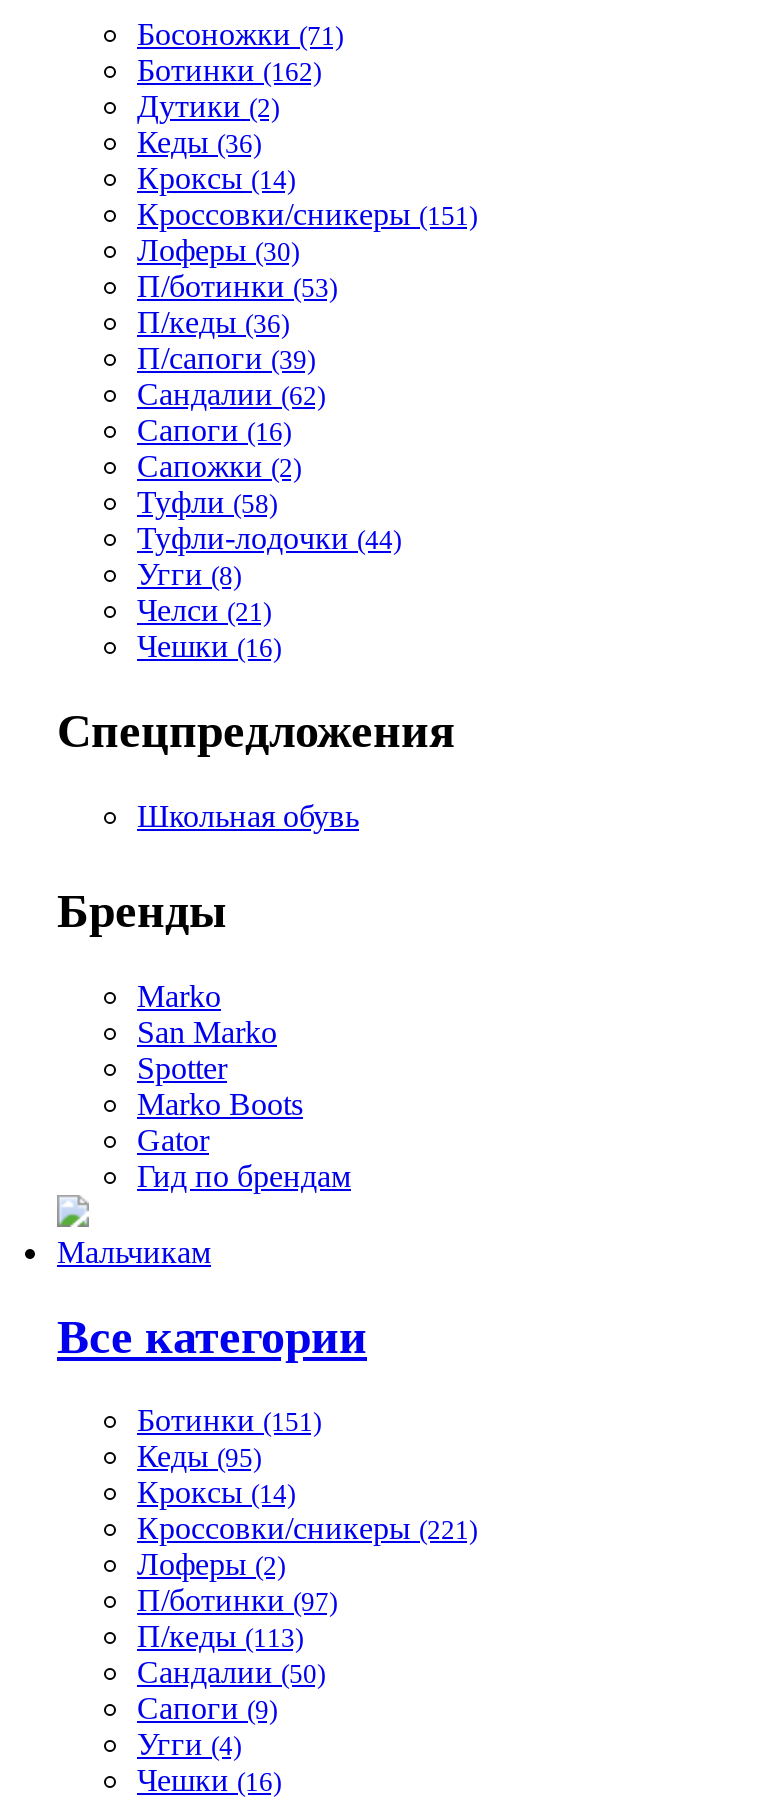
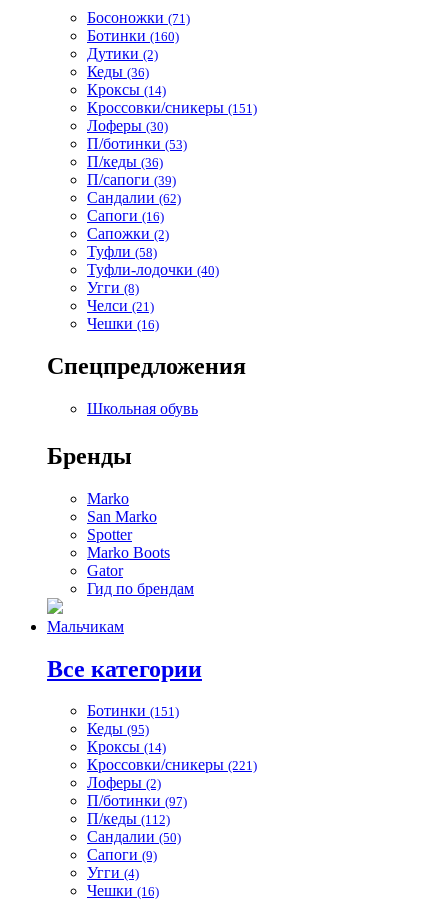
[137,53,321,87] Ботинки (162) -> [87,27,179,44] Ботинки (160)
[137,521,401,555] Туфли-лодочки (44) -> [87,261,219,278] Туфли-лодочки (40)
[137,1620,303,1654] П/кеды (113) -> [87,810,170,827] П/кеды (112)

